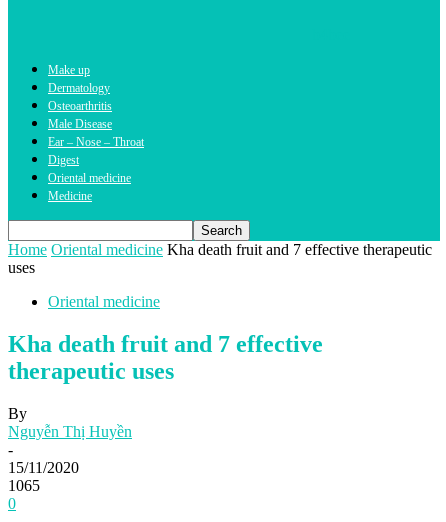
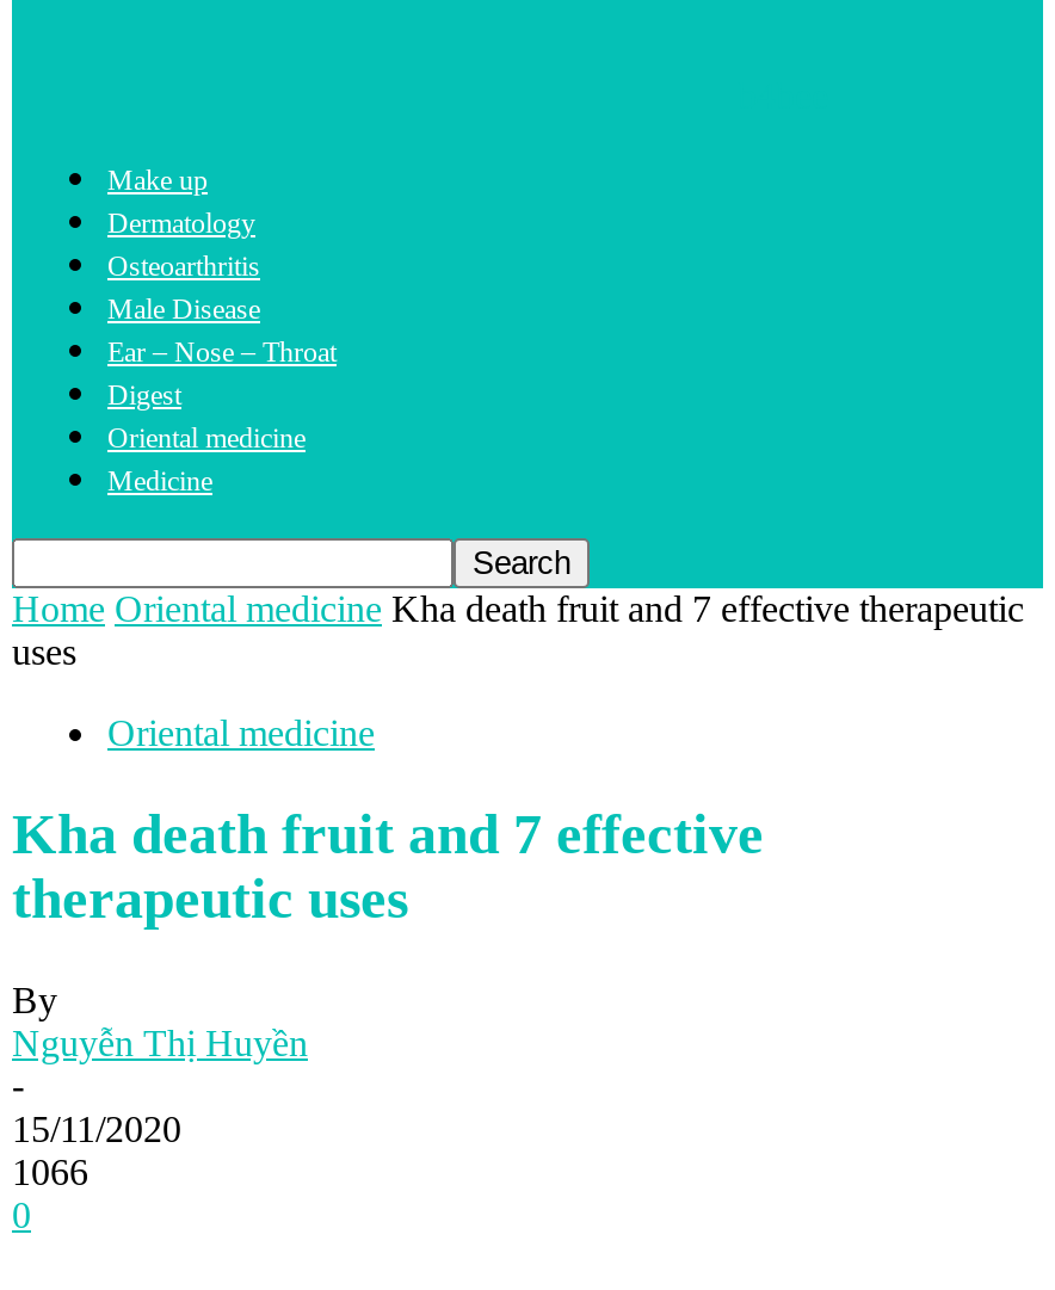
[8,477,40,494] 1065 -> [12,1151,88,1192] 1066

